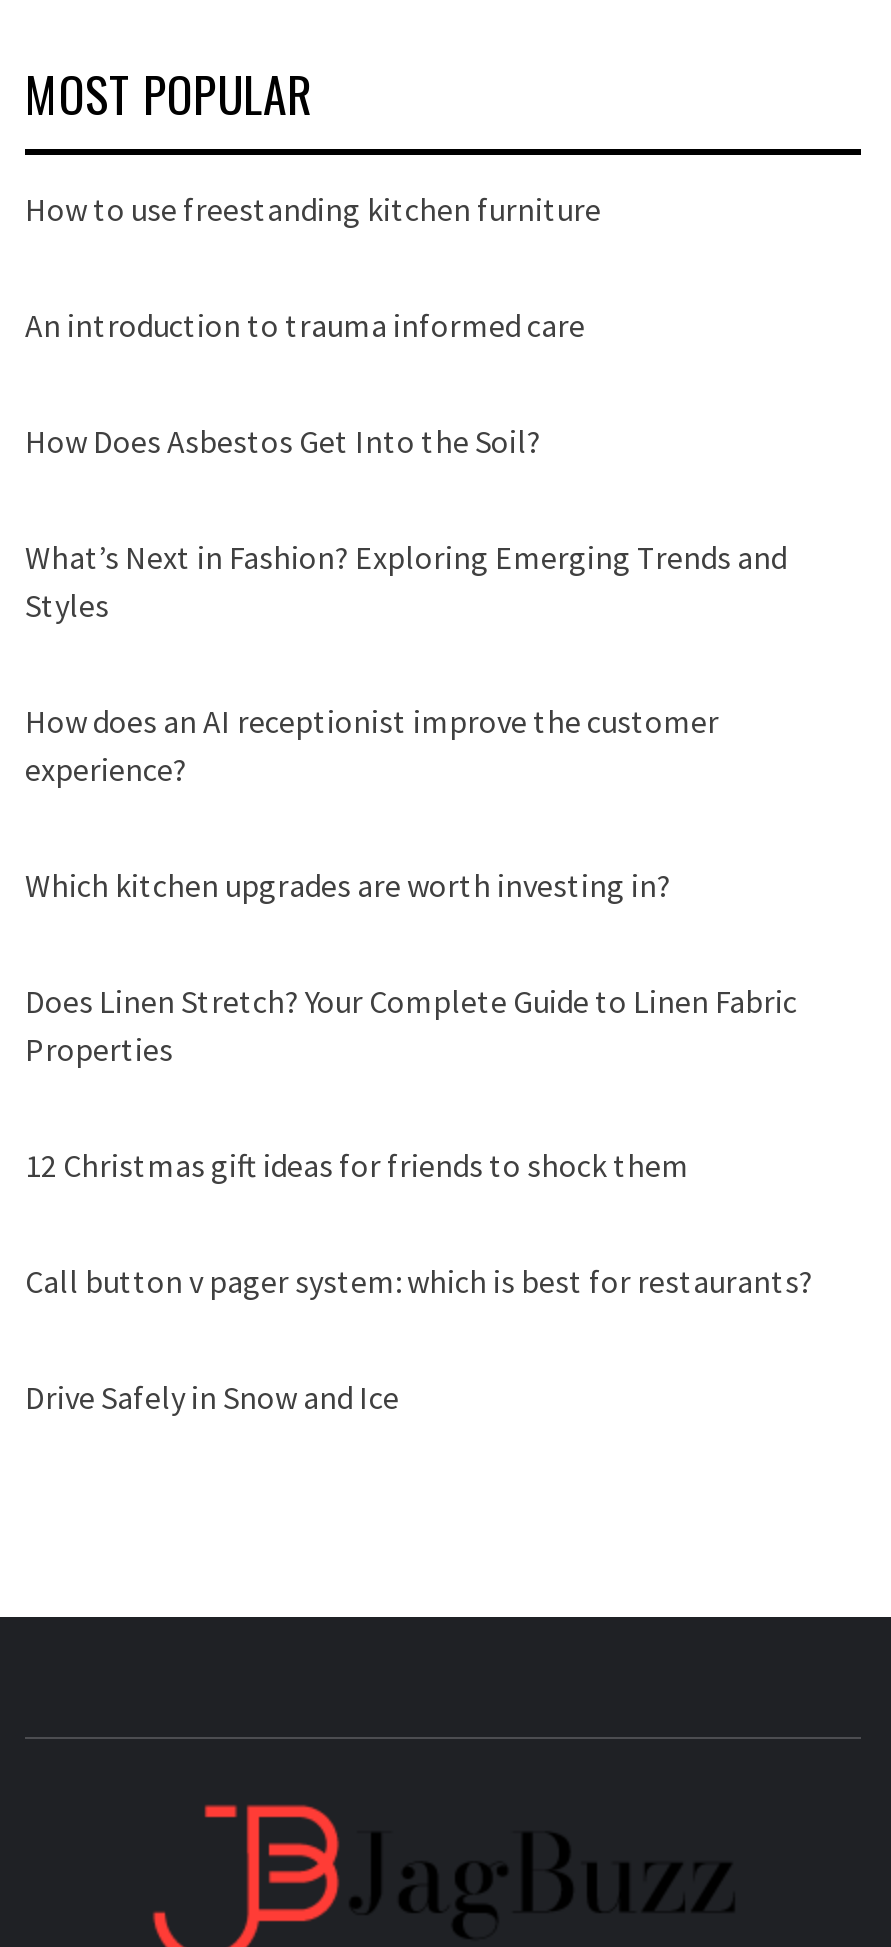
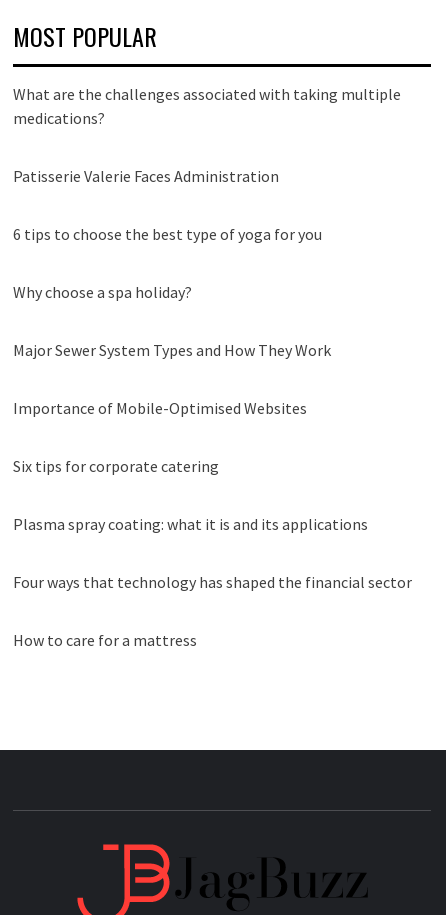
[25,189,601,229] How to use freestanding kitchen furniture -> [13,84,401,128] What are the challenges associated with taking multiple | medications?
[25,305,585,345] An introduction to trauma informed care -> [13,166,279,186] Patisserie Valerie Faces Administration
[25,421,541,461] How Does Asbestos Get Into the Soil? -> [13,224,322,244] 6 tips to choose the best type of yoga for you
[25,537,787,625] What’s Next in Fashion? Exploring Emerging Trends and | Styles -> [13,282,192,302] Why choose a spa holiday?
[25,701,719,789] How does an AI receptionist improve the customer | experience? -> [13,340,331,360] Major Sewer System Types and How They Work
[25,865,671,905] Which kitchen upgrades are worth investing in? -> [13,398,307,418] Importance of Mobile-Optimised Websites
[25,981,797,1069] Does Linen Stretch? Your Complete Guide to Linen Fabric | Properties -> [13,456,219,476] Six tips for corporate catering
[25,1145,689,1185] 12 Christmas gift ideas for friends to shock them -> [13,514,368,534] Plasma spray coating: what it is and its applications
[25,1261,813,1301] Call button v pager system: which is best for restaurants? -> [13,572,412,592] Four ways that technology has shaped the financial sector
[25,1377,399,1417] Drive Safely in Snow and Ice -> [13,630,197,650] How to care for a mattress

